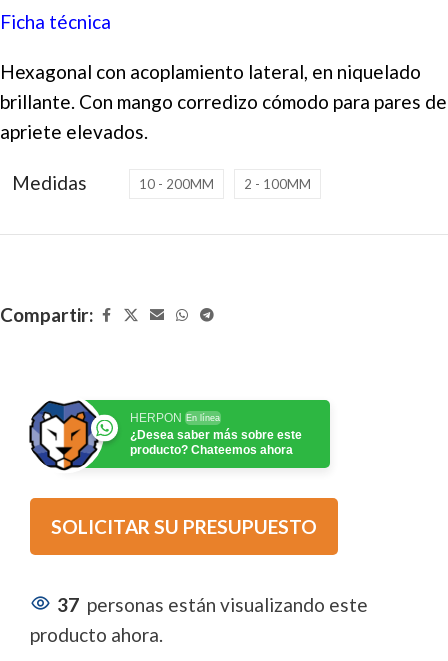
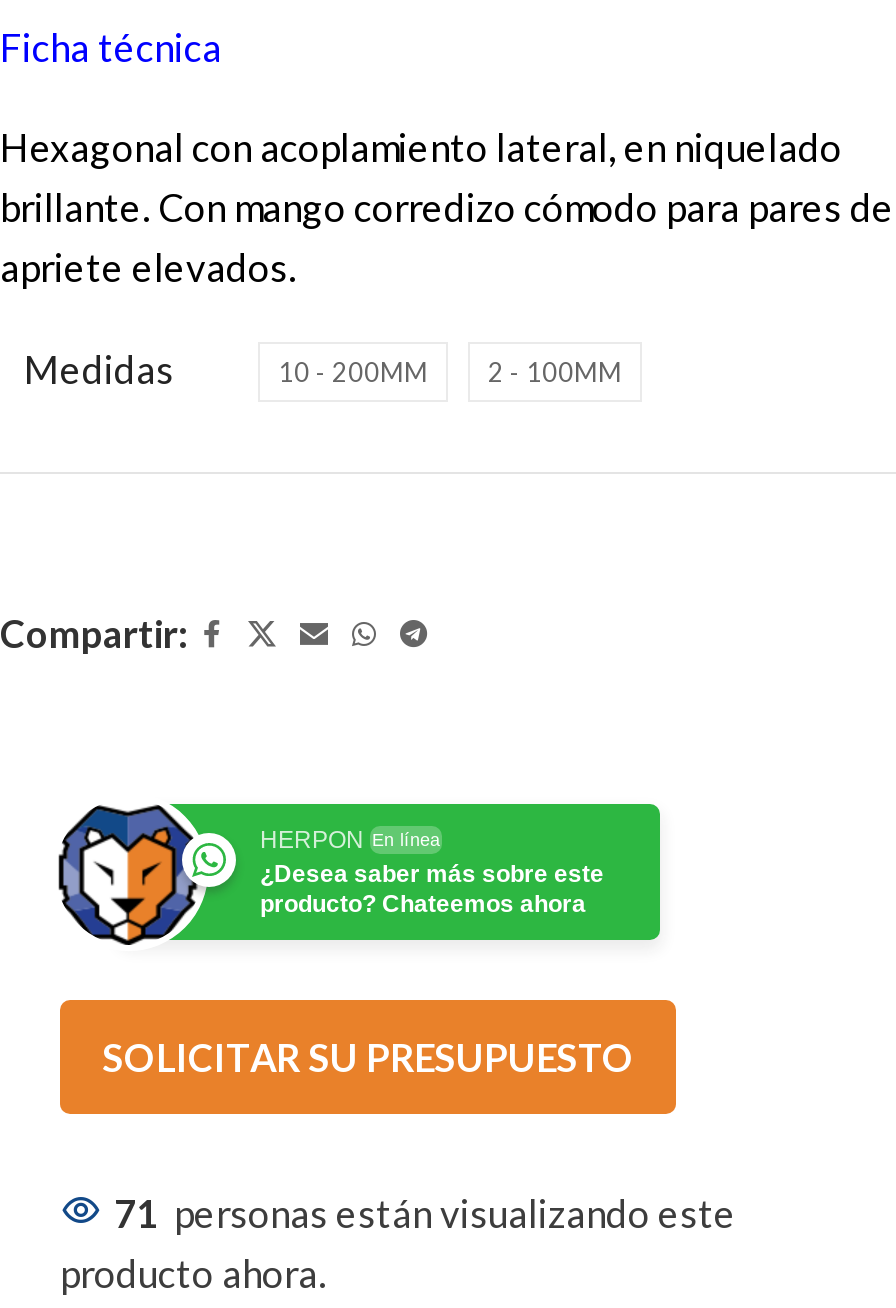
[57,593,368,616] 37 personas están visualizando este -> [114,1190,736,1236] 71 personas están visualizando este

